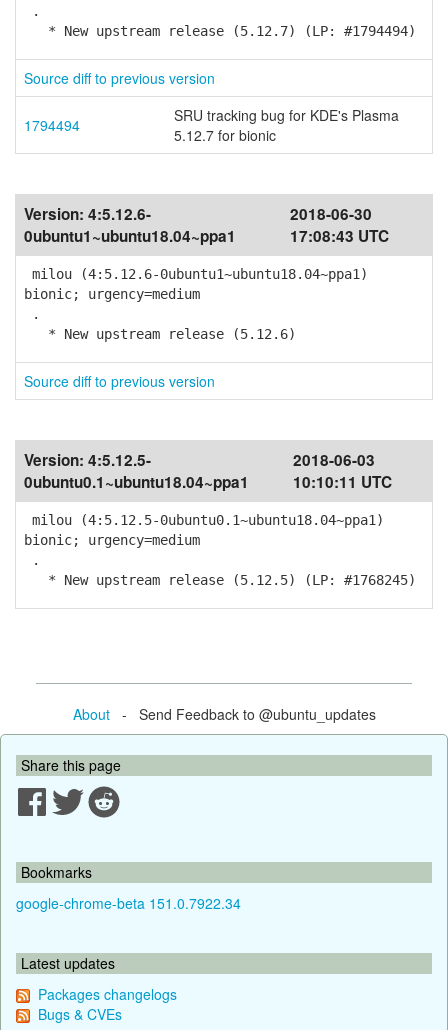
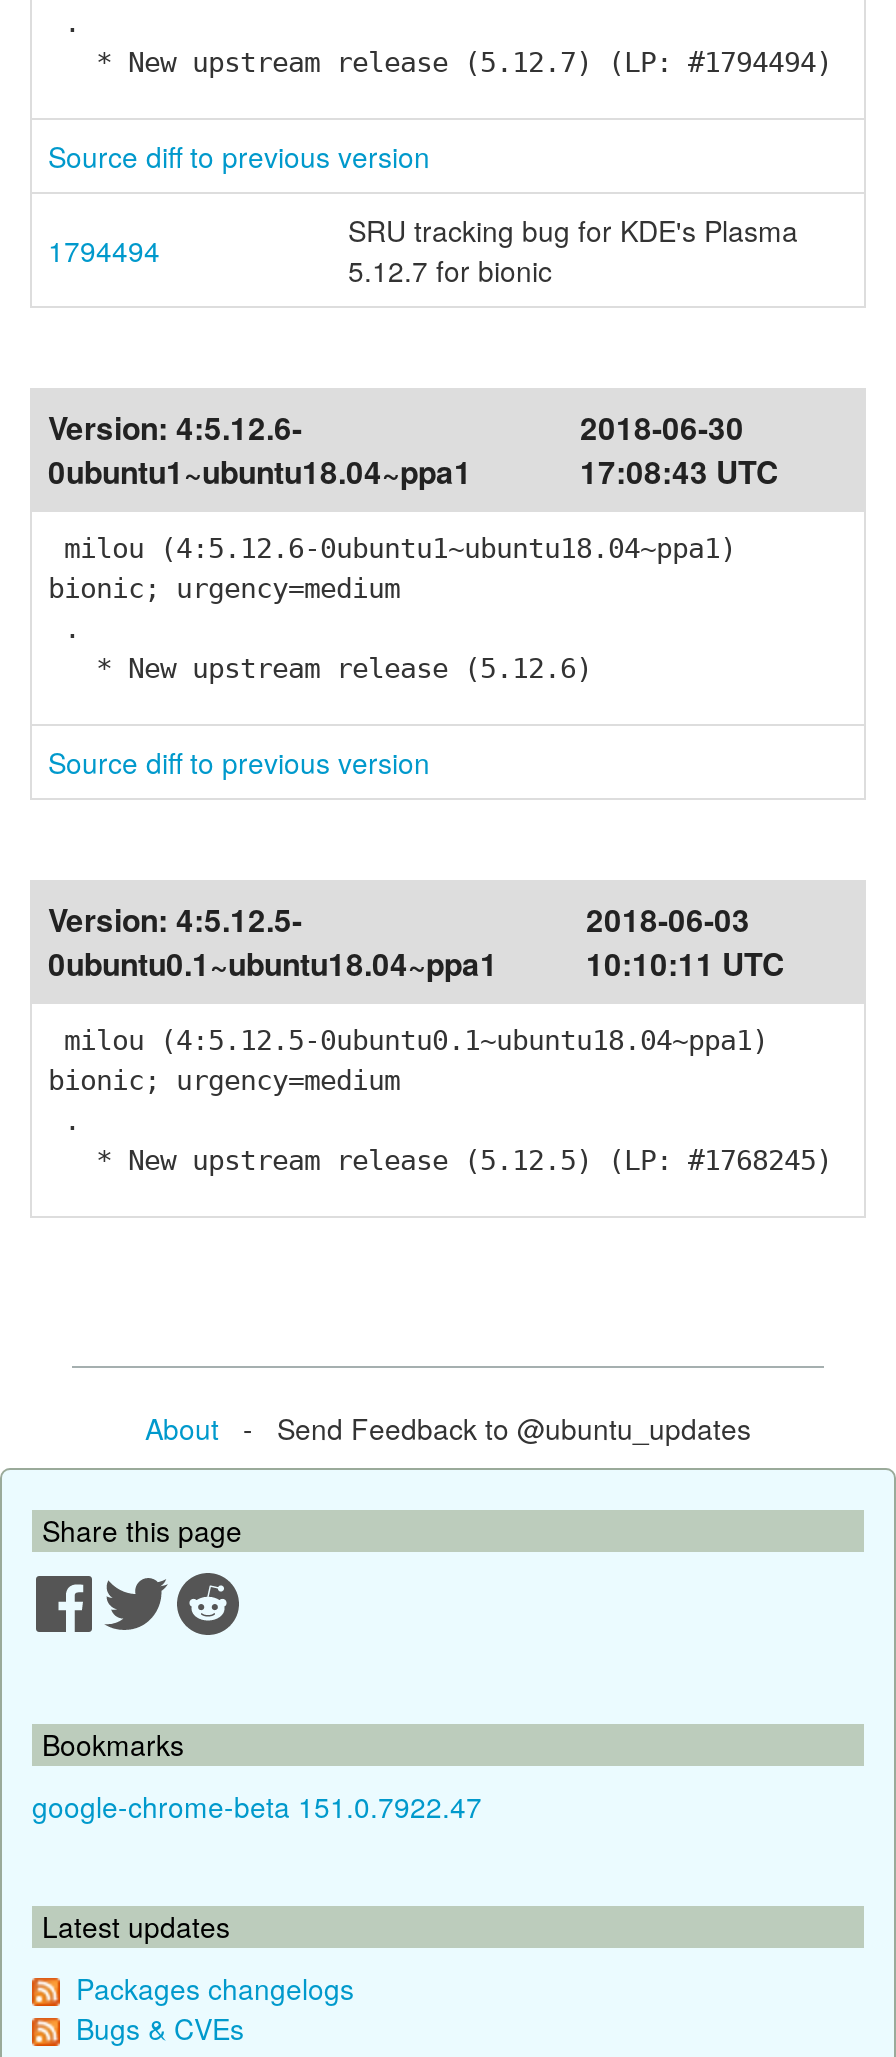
[16,893,241,913] google-chrome-beta 151.0.7922.34 -> [32,1785,482,1825] google-chrome-beta 151.0.7922.47

